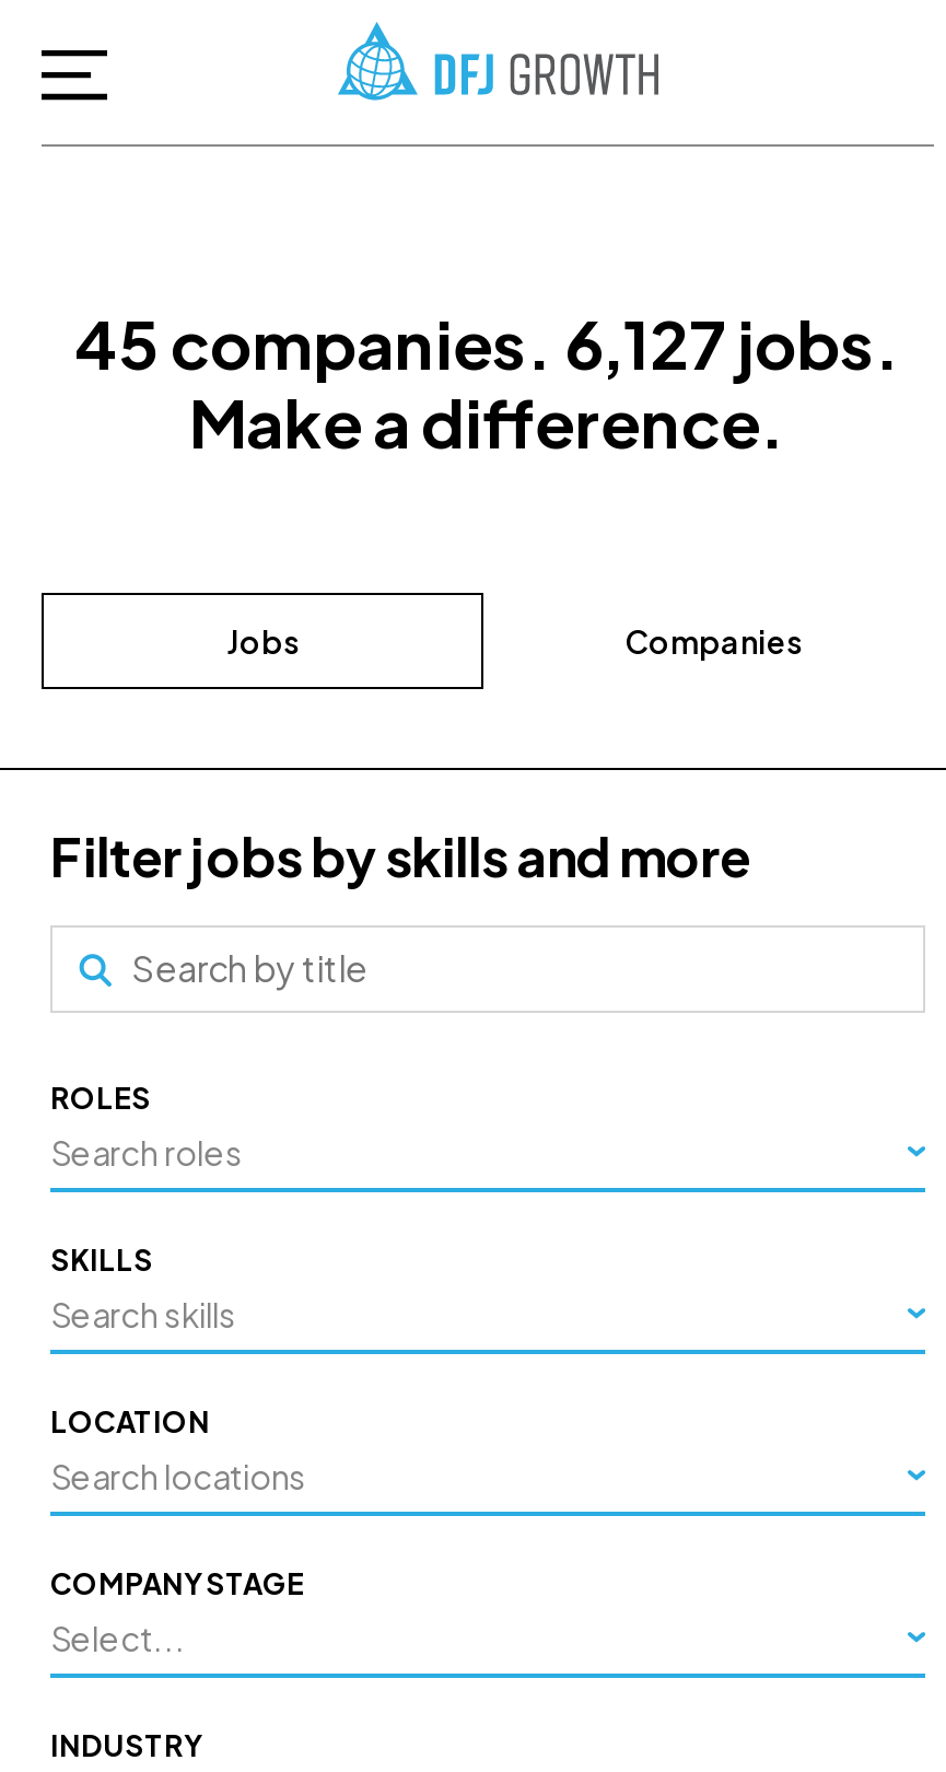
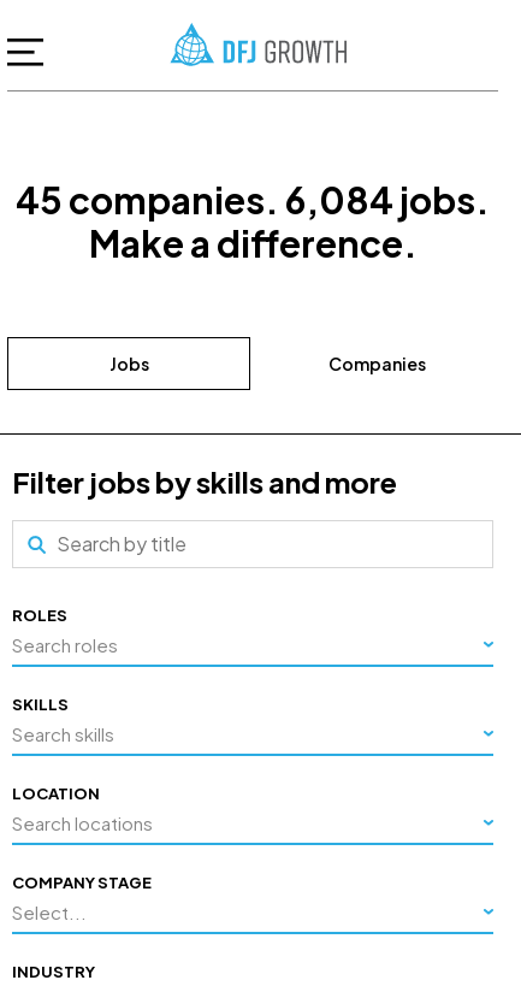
[74,301,901,385] 45 companies. 6,127 jobs. -> [16,177,490,222] 45 companies. 6,084 jobs.

